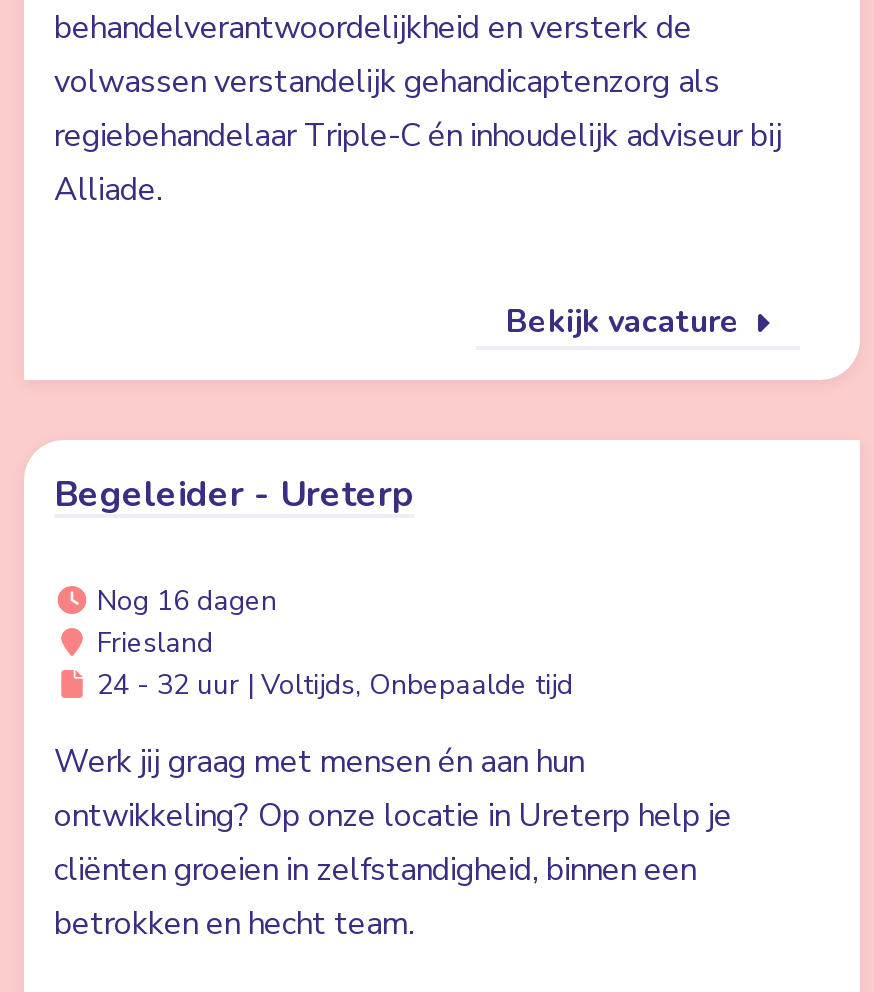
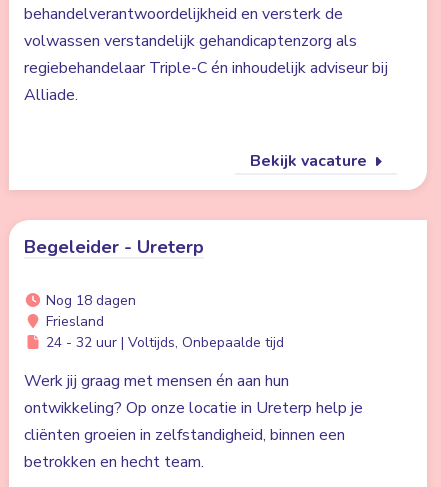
[89,582,277,620] Nog 16 dagen -> [41,291,135,310] Nog 18 dagen

